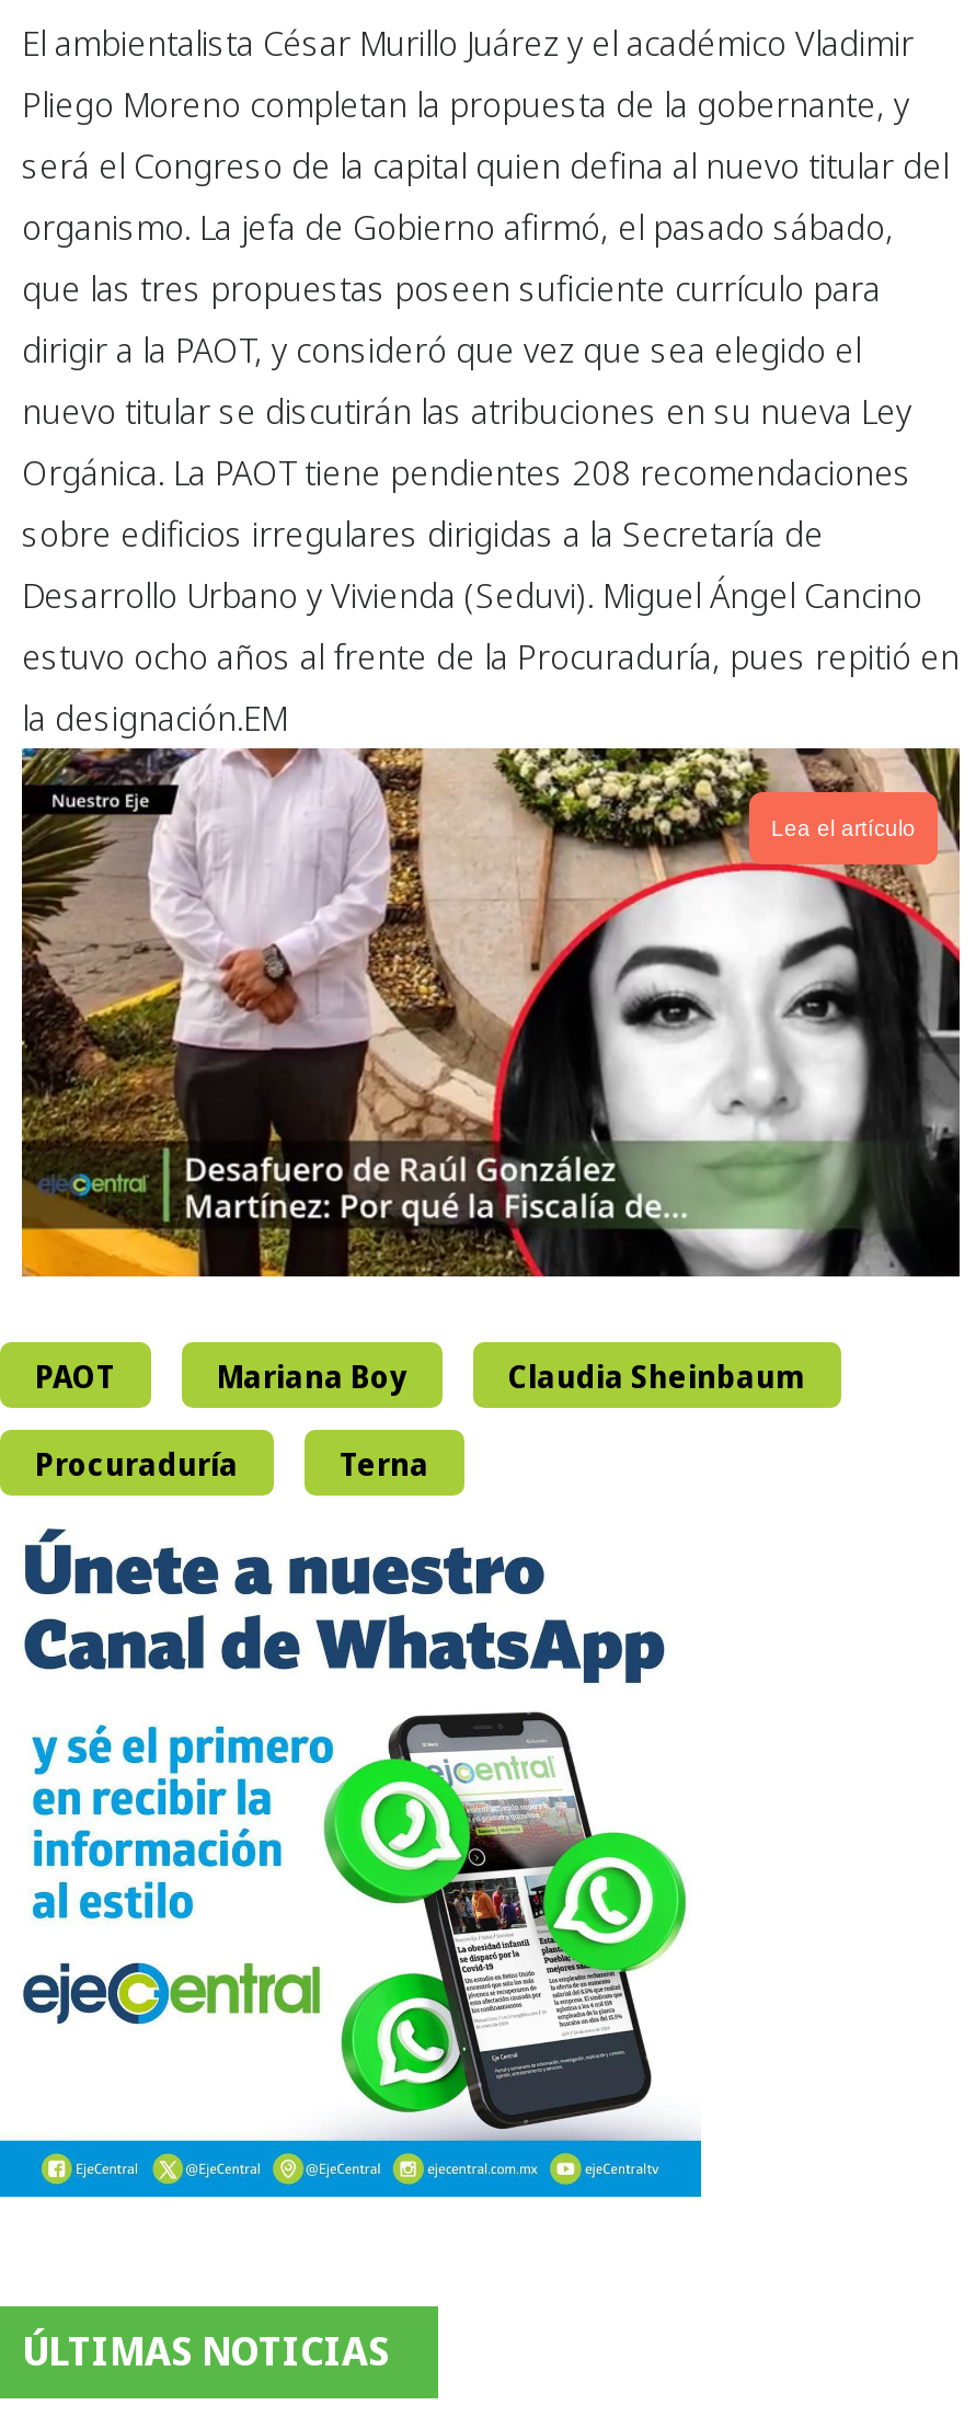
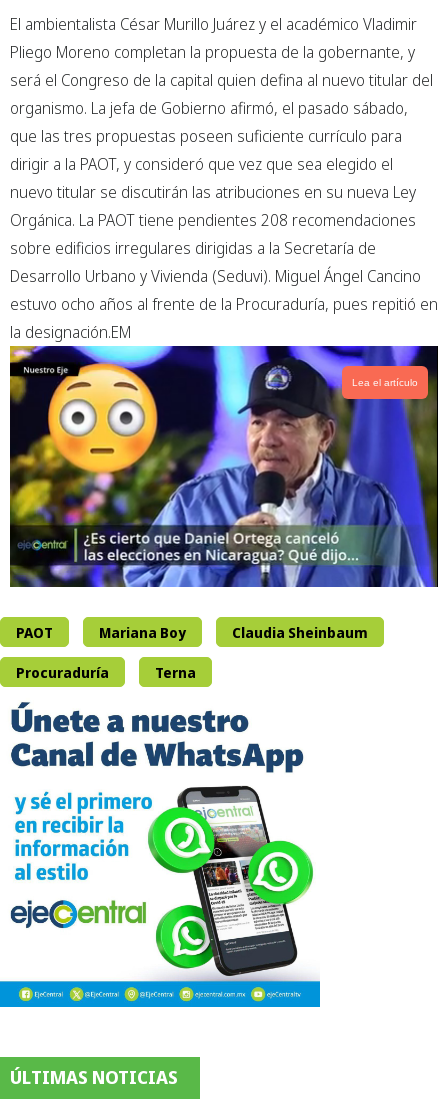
[20,746,962,1279] [image] -> [9,345,439,588] [image]

